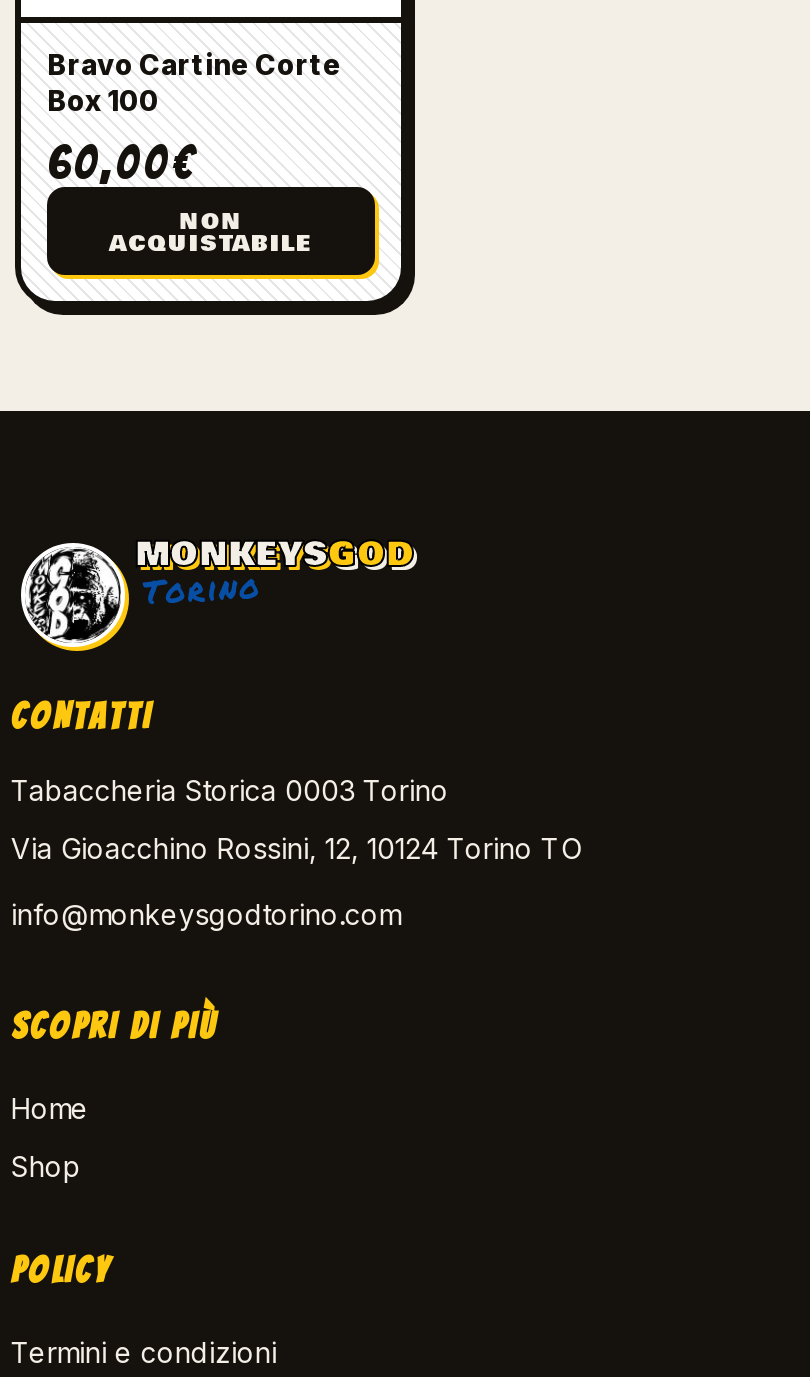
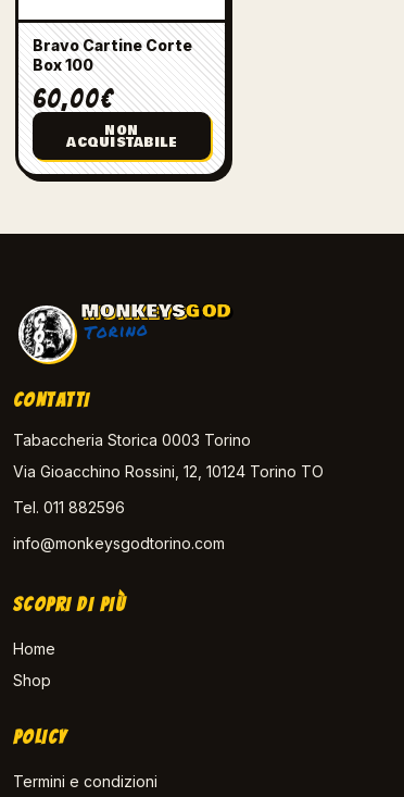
none -> [13,498,125,516] Tel. 011 882596

